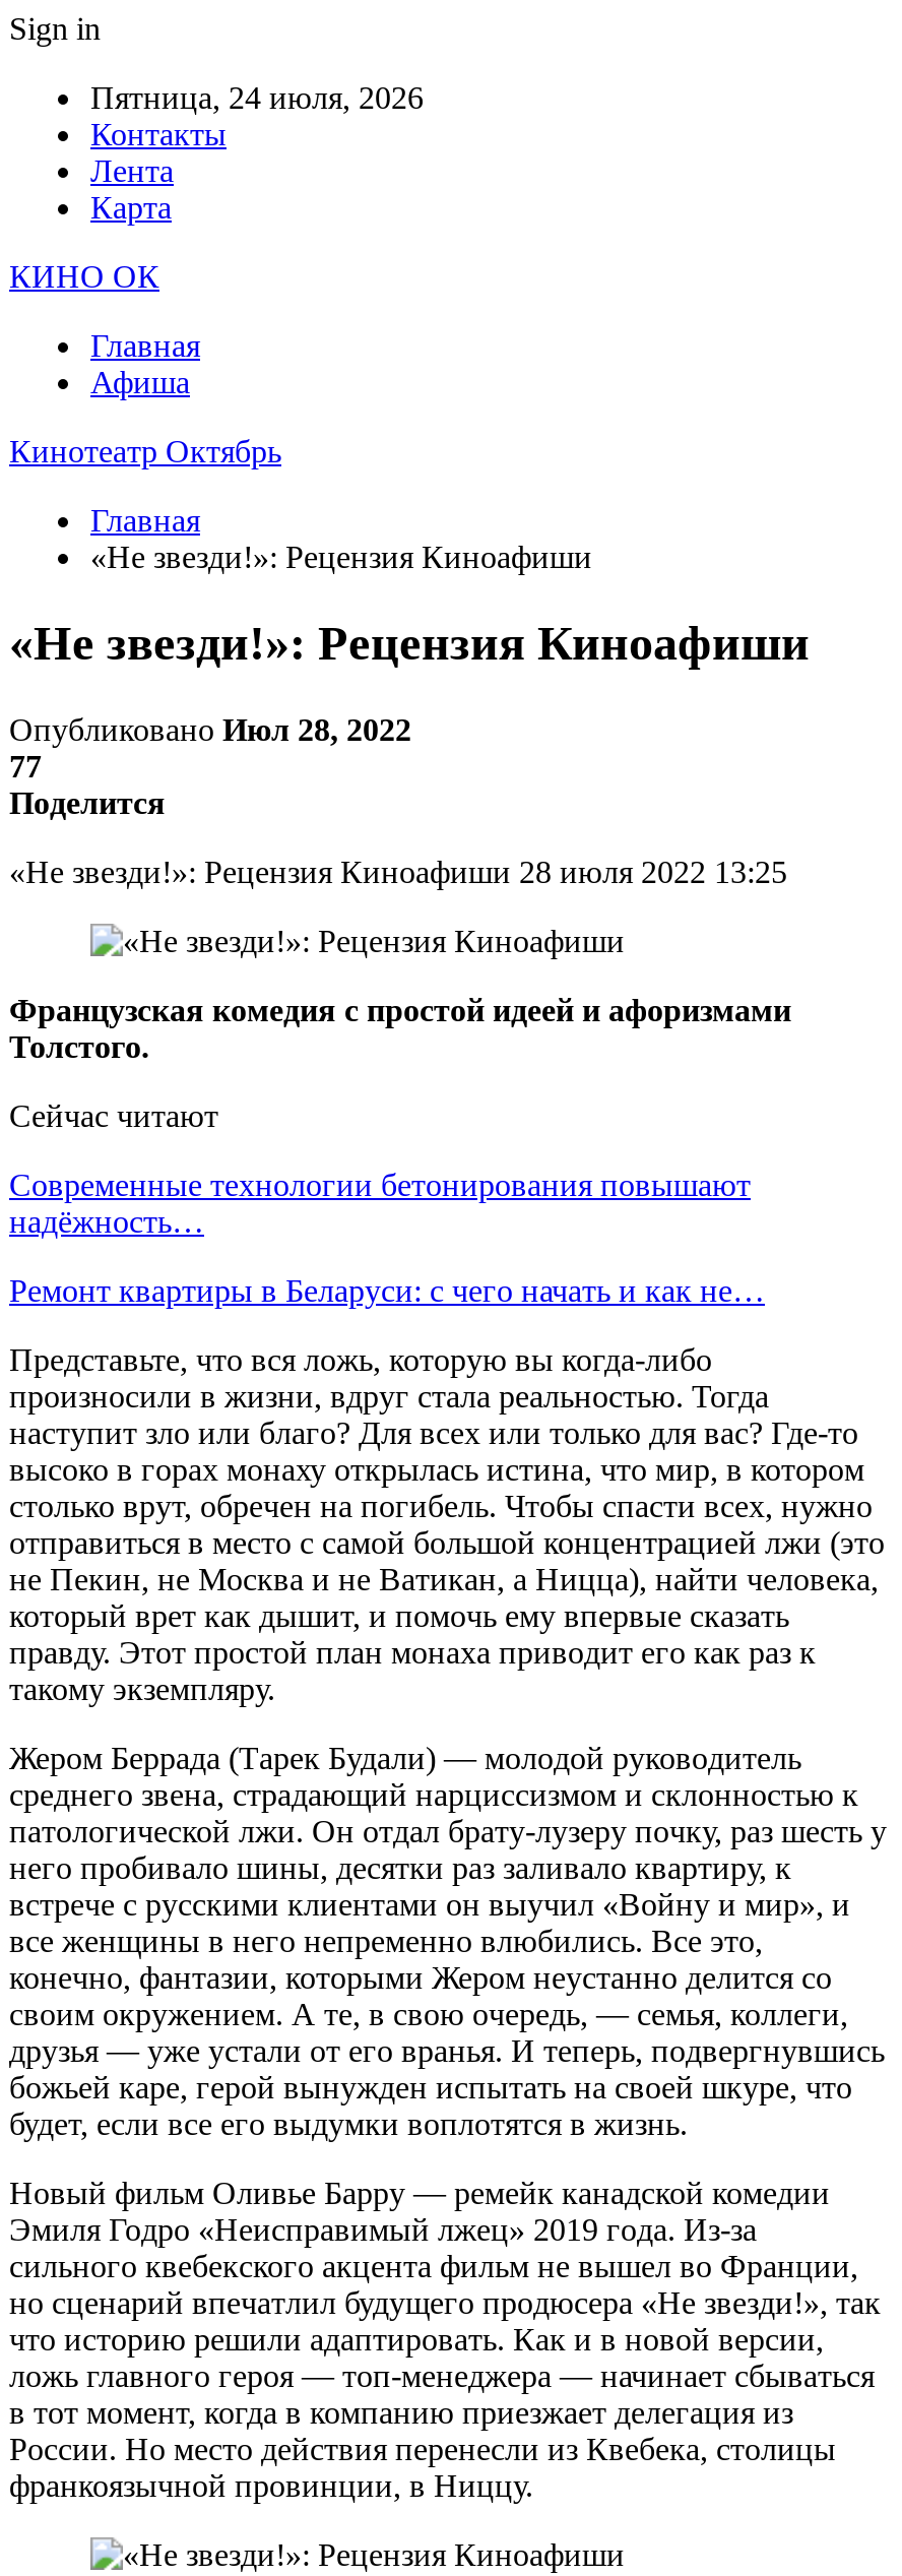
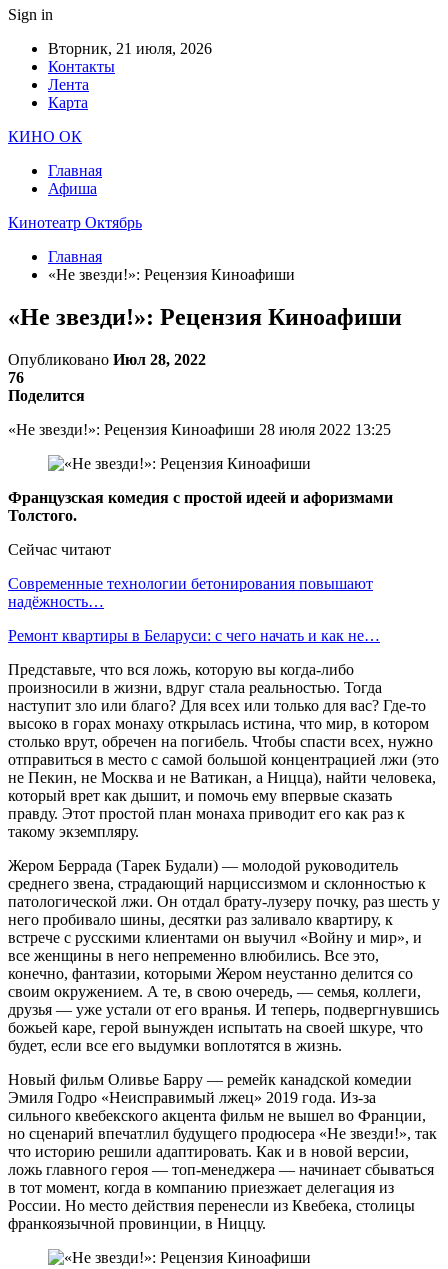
[90,80,424,115] Пятница, 24 июля, 2026 -> [48,40,212,57] Вторник, 21 июля, 2026
[9,749,42,783] 77 -> [8,369,24,386] 76

